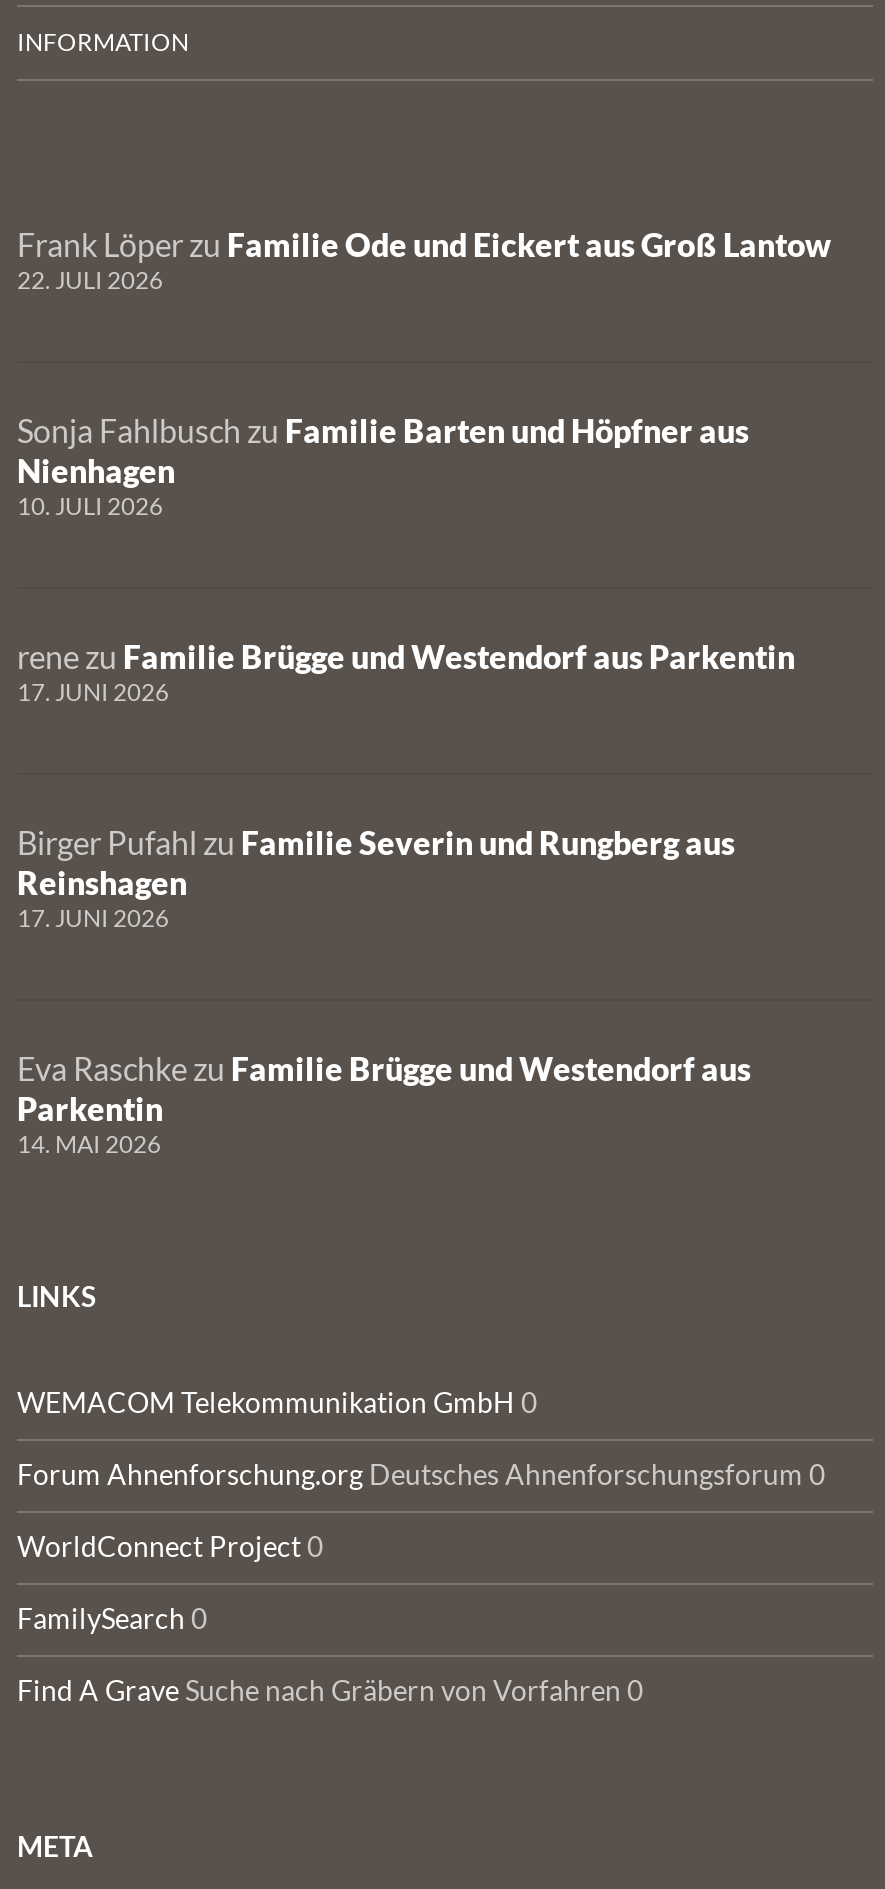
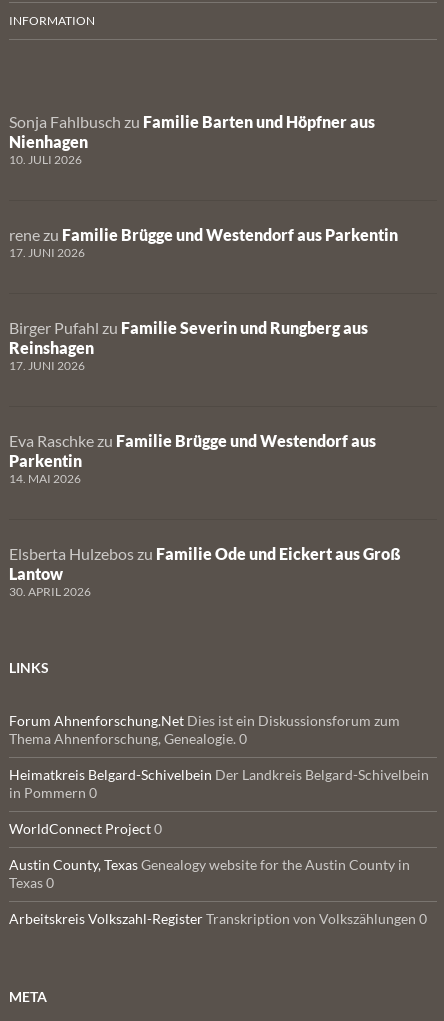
[17,225,831,295] Frank Löper zu Familie Ode und Eickert aus Groß Lantow | 22. JULI 2026 -> none
moved [17,411,795,1159] -> [9,112,398,486]: Sonja Fahlbusch zu Familie Barten und Höpfner aus | Nienhagen | 10. JULI 2026 | ... | Parkentin | 14. MAI 2026
none -> [9,544,401,599] Elsberta Hulzebos zu Familie Ode und Eickert aus Groß | Lantow | 30. APRIL 2026
[17,1385,537,1419] WEMACOM Telekommunikation GmbH 0 -> [9,712,400,747] Forum Ahnenforschung.Net Dies ist ein Diskussionsforum zum | Thema Ahnenforschung, Genealogie. 0
[17,1457,825,1491] Forum Ahnenforschung.org Deutsches Ahnenforschungsforum 0 -> [9,766,429,801] Heimatkreis Belgard-Schivelbein Der Landkreis Belgard-Schivelbein | in Pommern 0
[17,1601,207,1635] FamilySearch 0 -> [9,856,410,891] Austin County, Texas Genealogy website for the Austin County in | Texas 0
[17,1673,643,1707] Find A Grave Suche nach Gräbern von Vorfahren 0 -> [9,910,427,927] Arbeitskreis Volkszahl-Register Transkription von Volkszählungen 0

